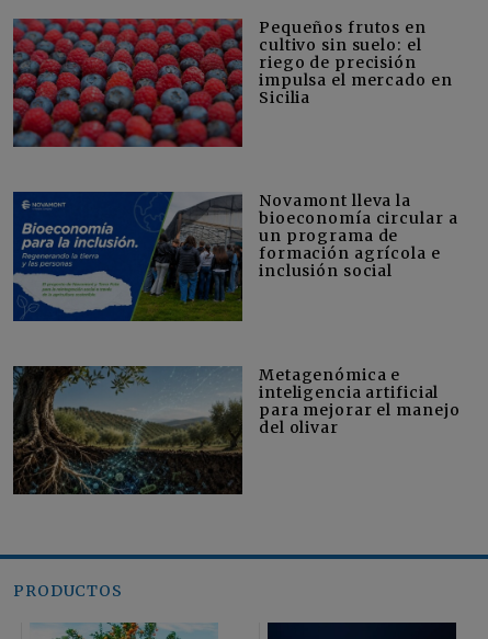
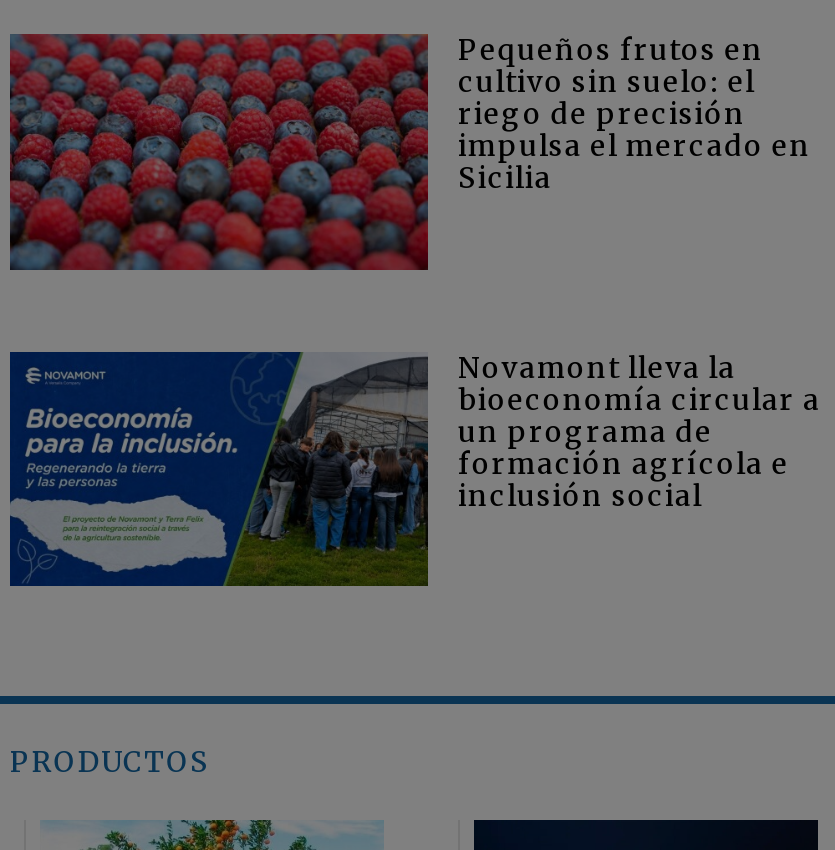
[12,365,460,495] [image] | Metagenómica e | inteligencia artificial | para mejorar el manejo | del olivar -> none

